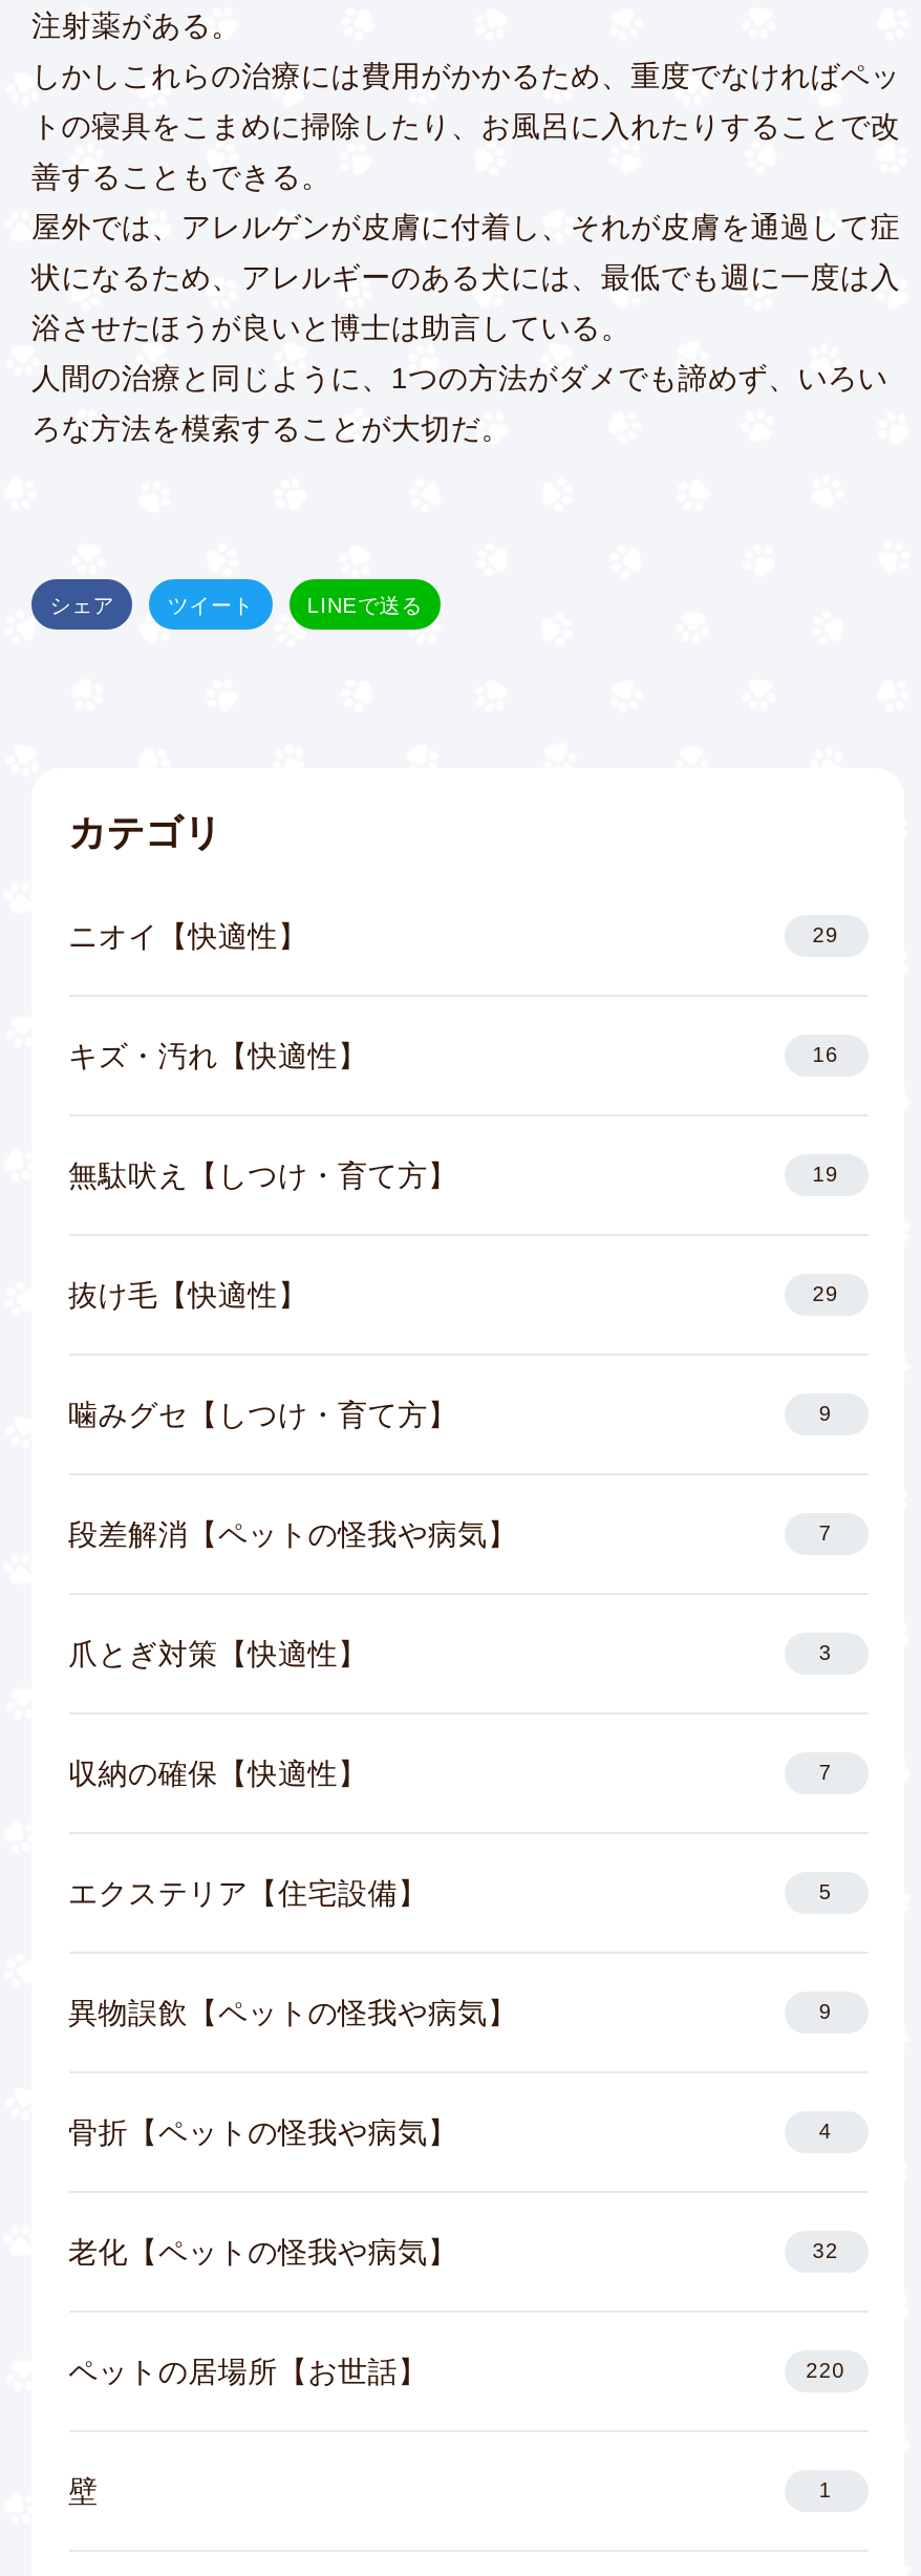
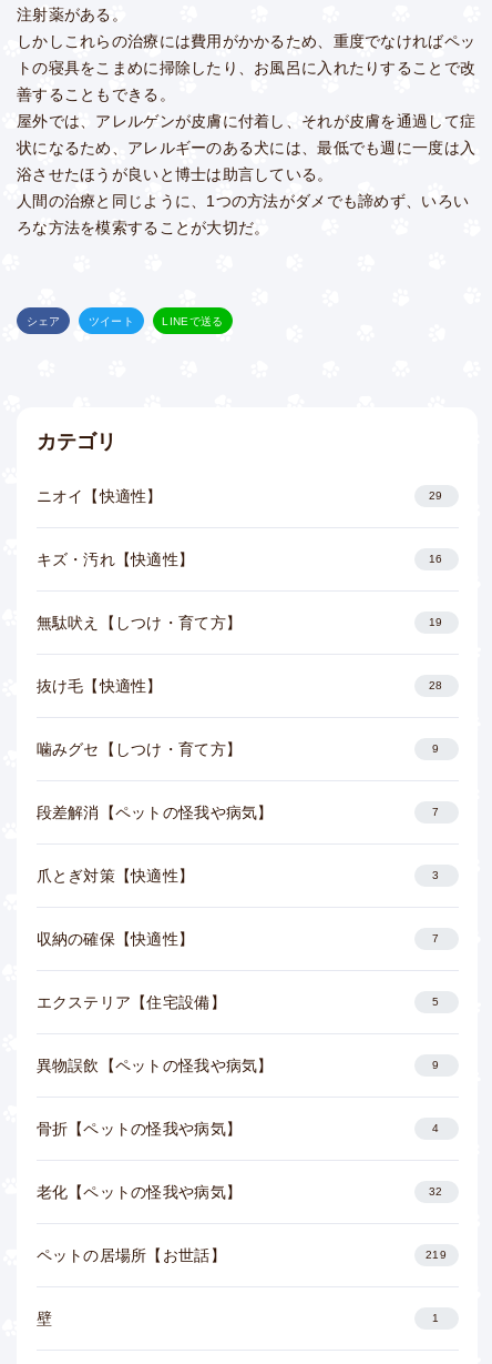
[812,1282,839,1305] 29 -> [429,679,443,691] 28
[806,2358,845,2381] 220 -> [426,1248,446,1260] 219

